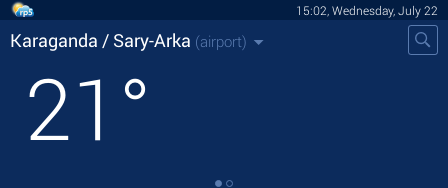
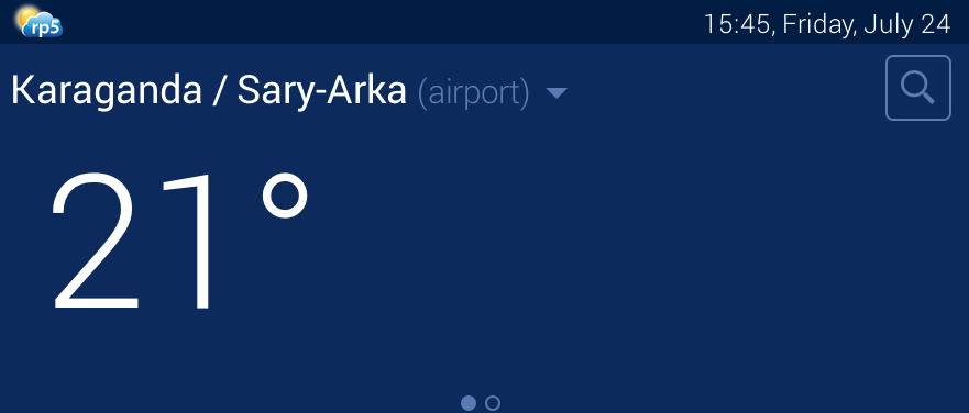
[296,2,438,18] 15:02, Wednesday, July 22 -> [703,4,951,40] 15:45, Friday, July 24

